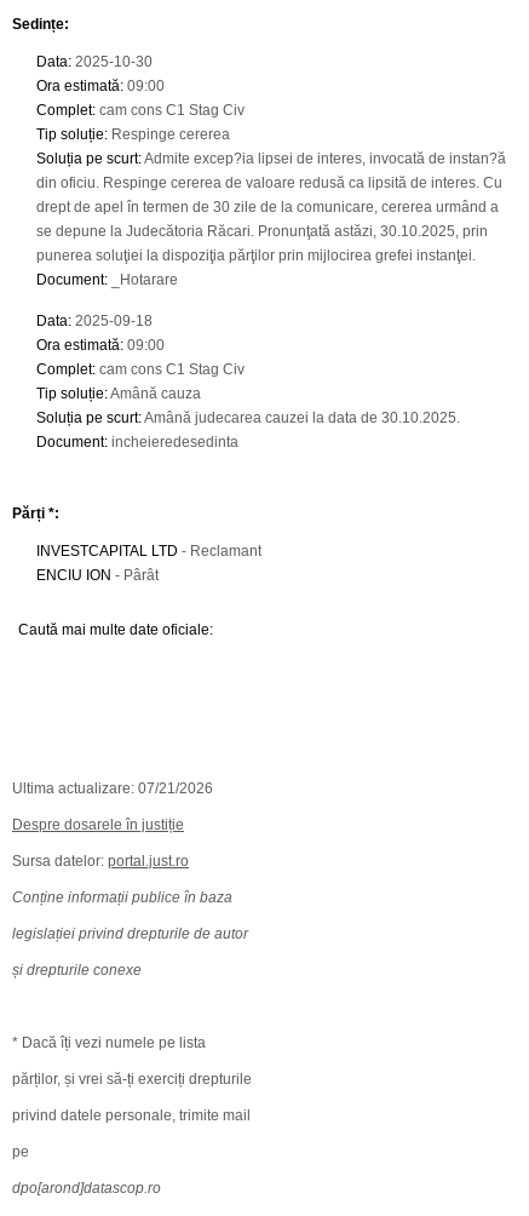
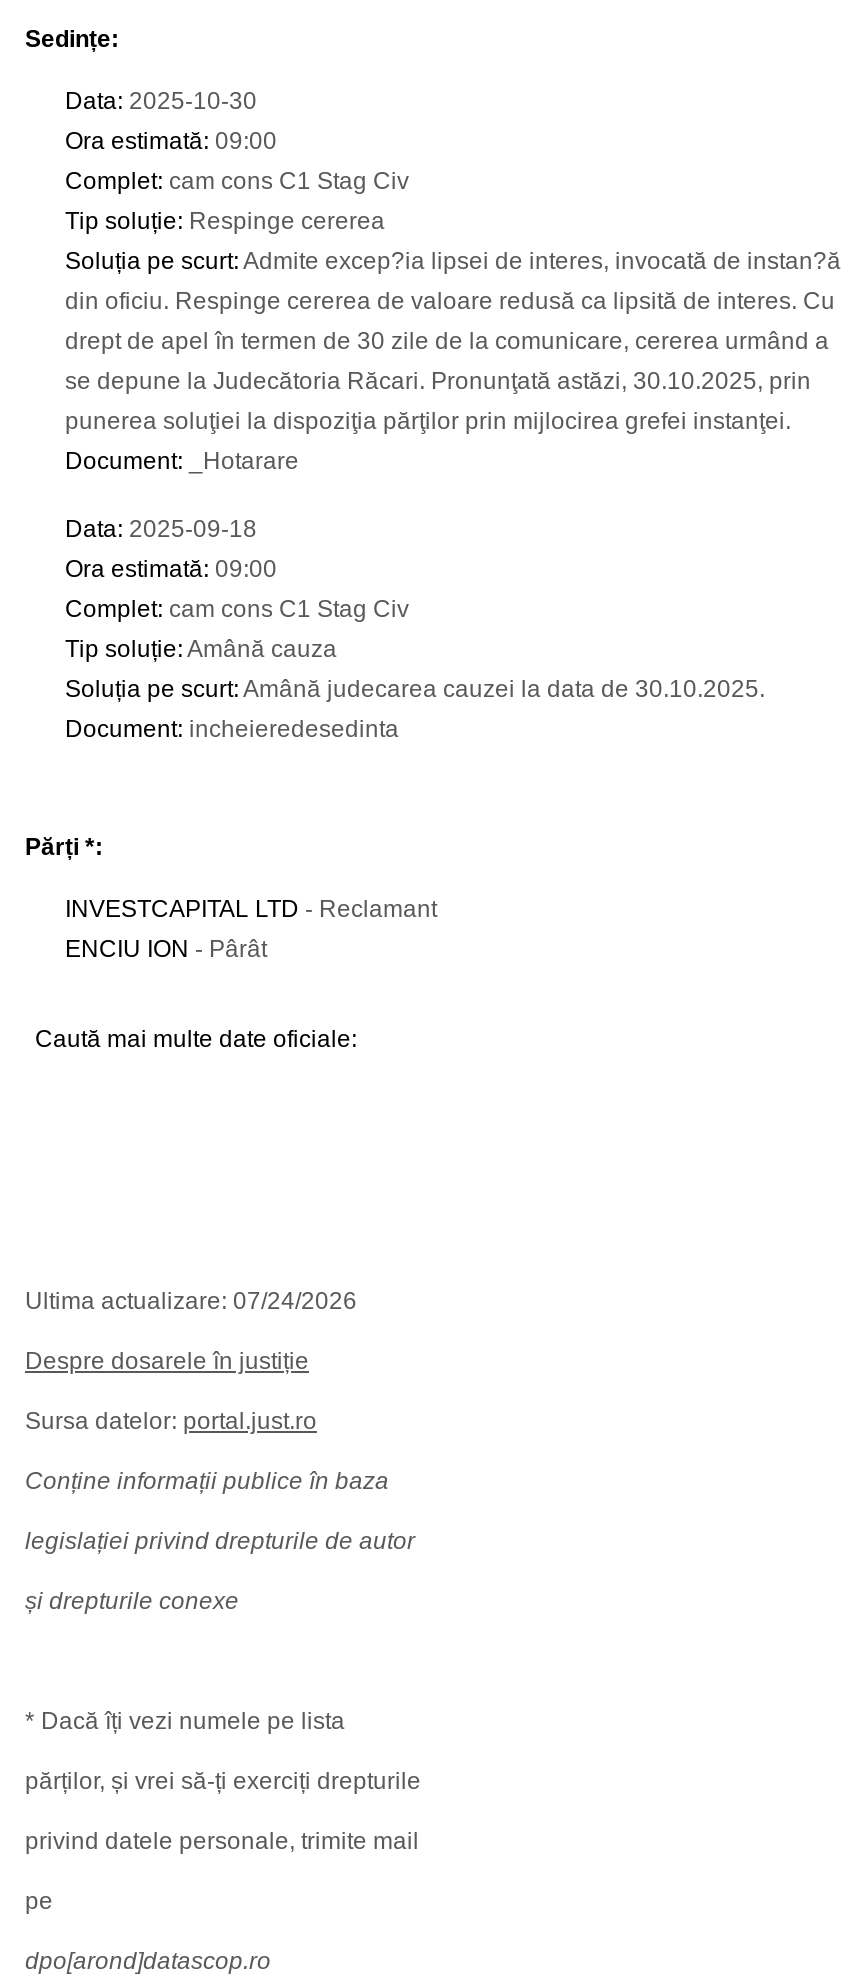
[12,780,213,797] Ultima actualizare: 07/21/2026 -> [25,1287,357,1315] Ultima actualizare: 07/24/2026

